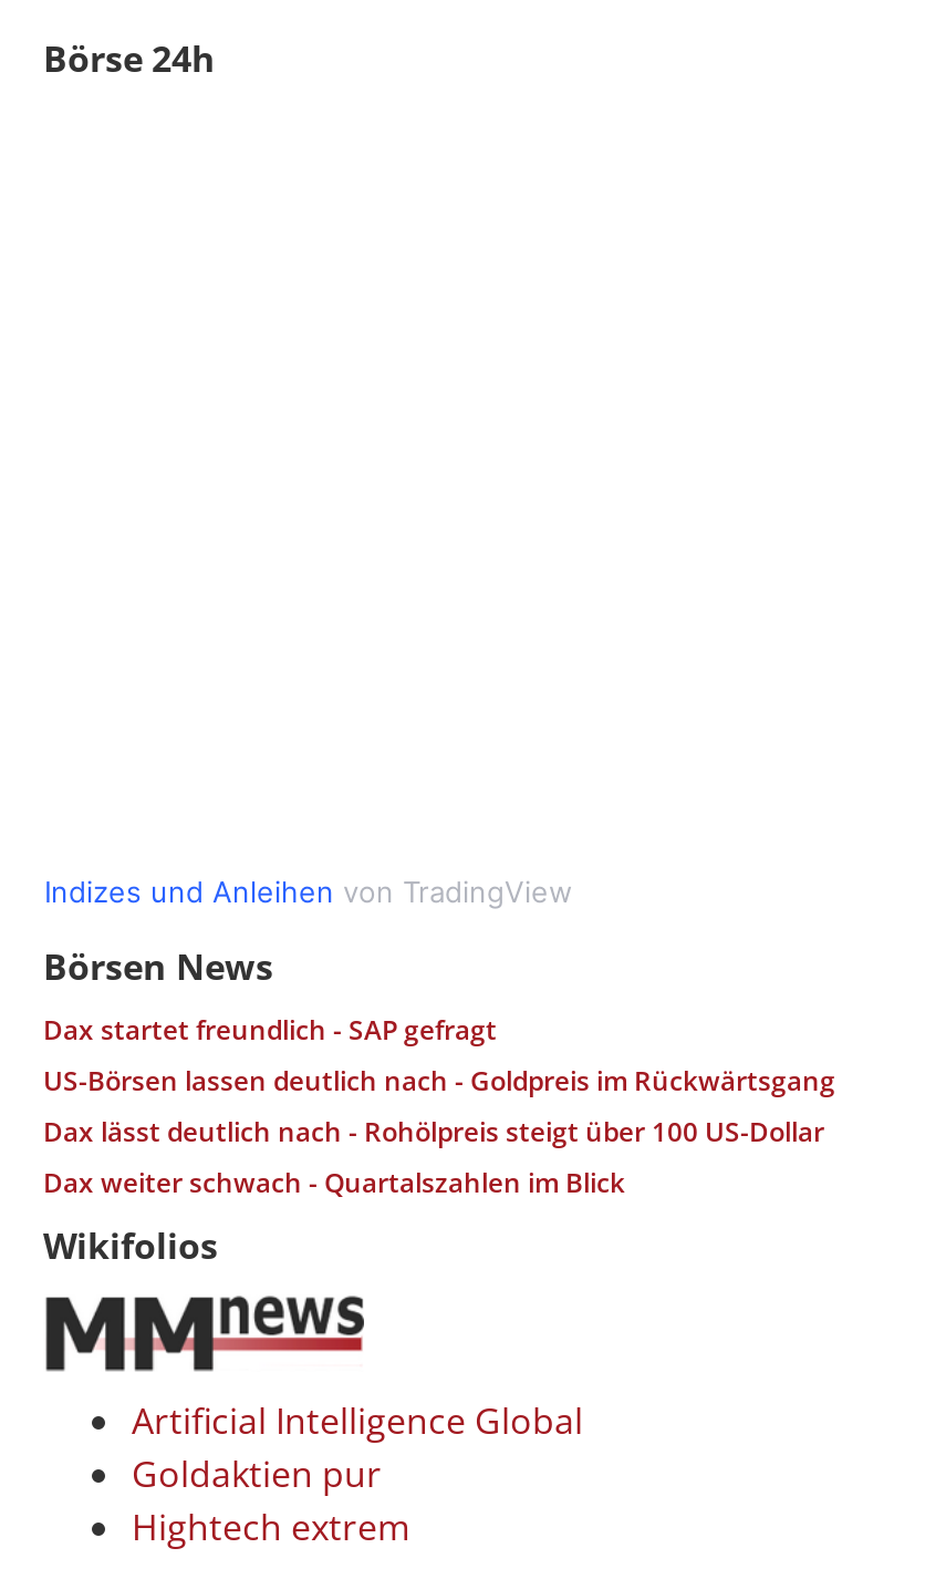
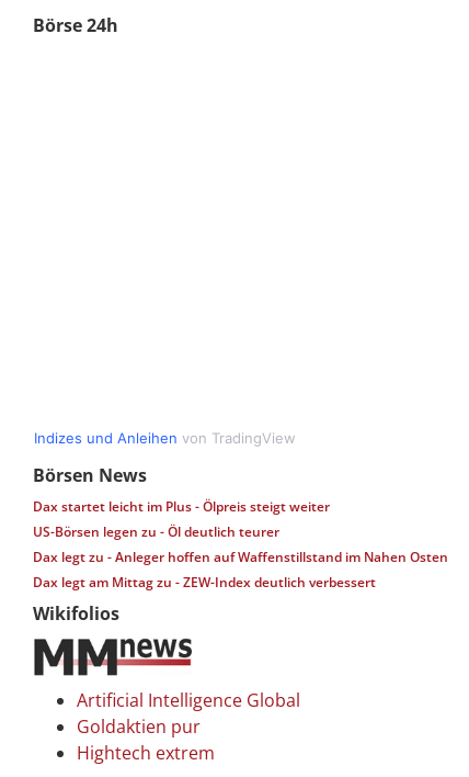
[43,1011,835,1201] Dax startet freundlich - SAP gefragt | US-Börsen lassen deutlich nach - Goldpreis im Rückwärtsgang | Dax lässt deutlich nach - Rohölpreis steigt über 100 US-Dollar | Dax weiter schwach - Quartalszahlen im Blick -> [33,497,448,592] Dax startet leicht im Plus - Ölpreis steigt weiter | US-Börsen legen zu - Öl deutlich teurer | Dax legt zu - Anleger hoffen auf Waffenstillstand im Nahen Osten | Dax legt am Mittag zu - ZEW-Index deutlich verbessert

